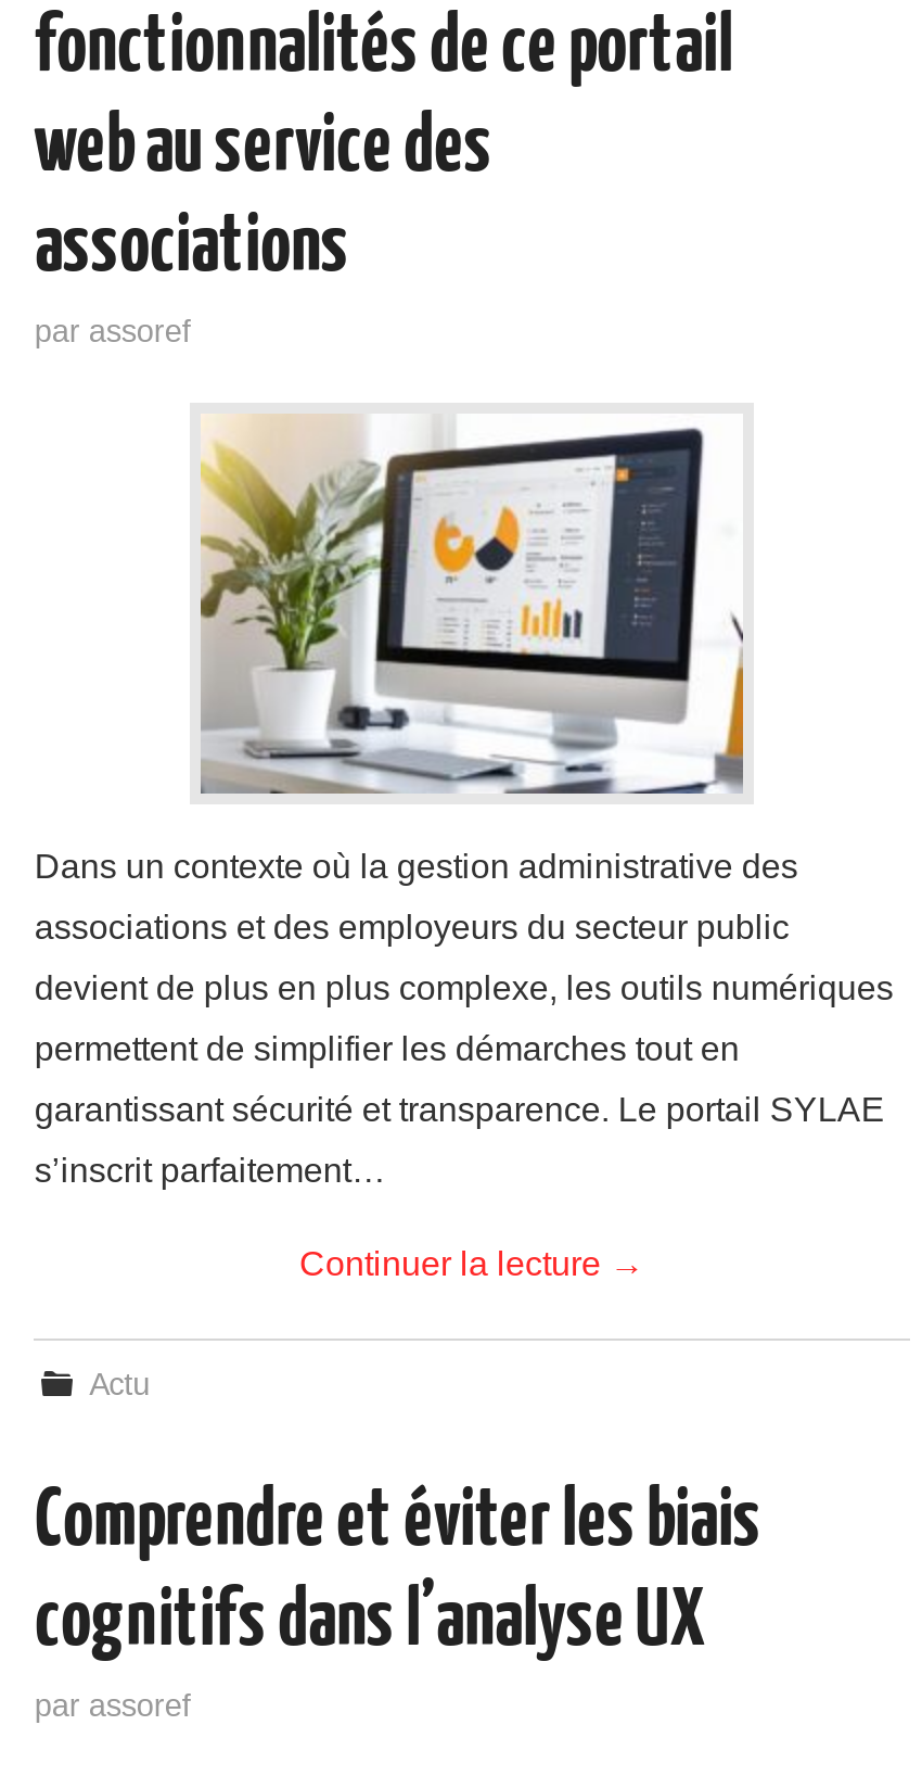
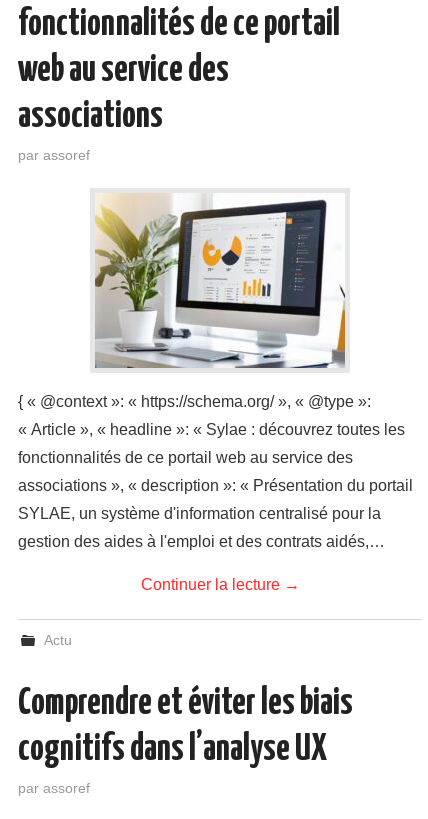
[34,847,798,884] Dans un contexte où la gestion administrative des -> [18,393,371,410] { « @context »: « https://schema.org/ », « @type »:
[34,908,789,945] associations et des employeurs du secteur public -> [18,421,405,438] « Article », « headline »: « Sylae : découvrez toutes les
[34,969,894,1005] devient de plus en plus complexe, les outils numériques -> [18,449,353,466] fonctionnalités de ce portail web au service des
[34,1029,740,1066] permettent de simplifier les démarches tout en -> [18,477,413,494] associations », « description »: « Présentation du portail
[34,1090,885,1127] garantissant sécurité et transparence. Le portail SYLAE -> [18,505,381,522] SYLAE, un système d'information centralisé pour la
[34,1151,386,1188] s’inscrit parfaitement… -> [18,533,385,550] gestion des aides à l'emploi et des contrats aidés,…

